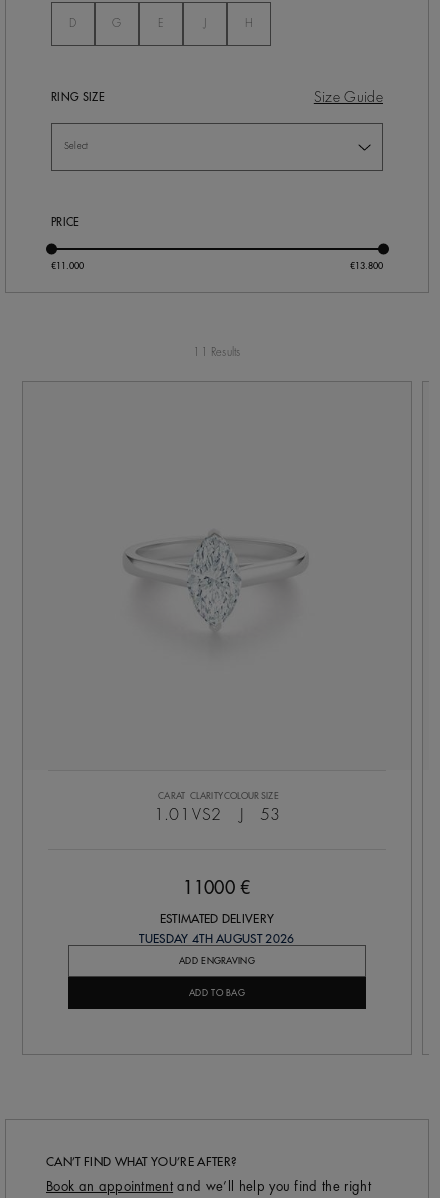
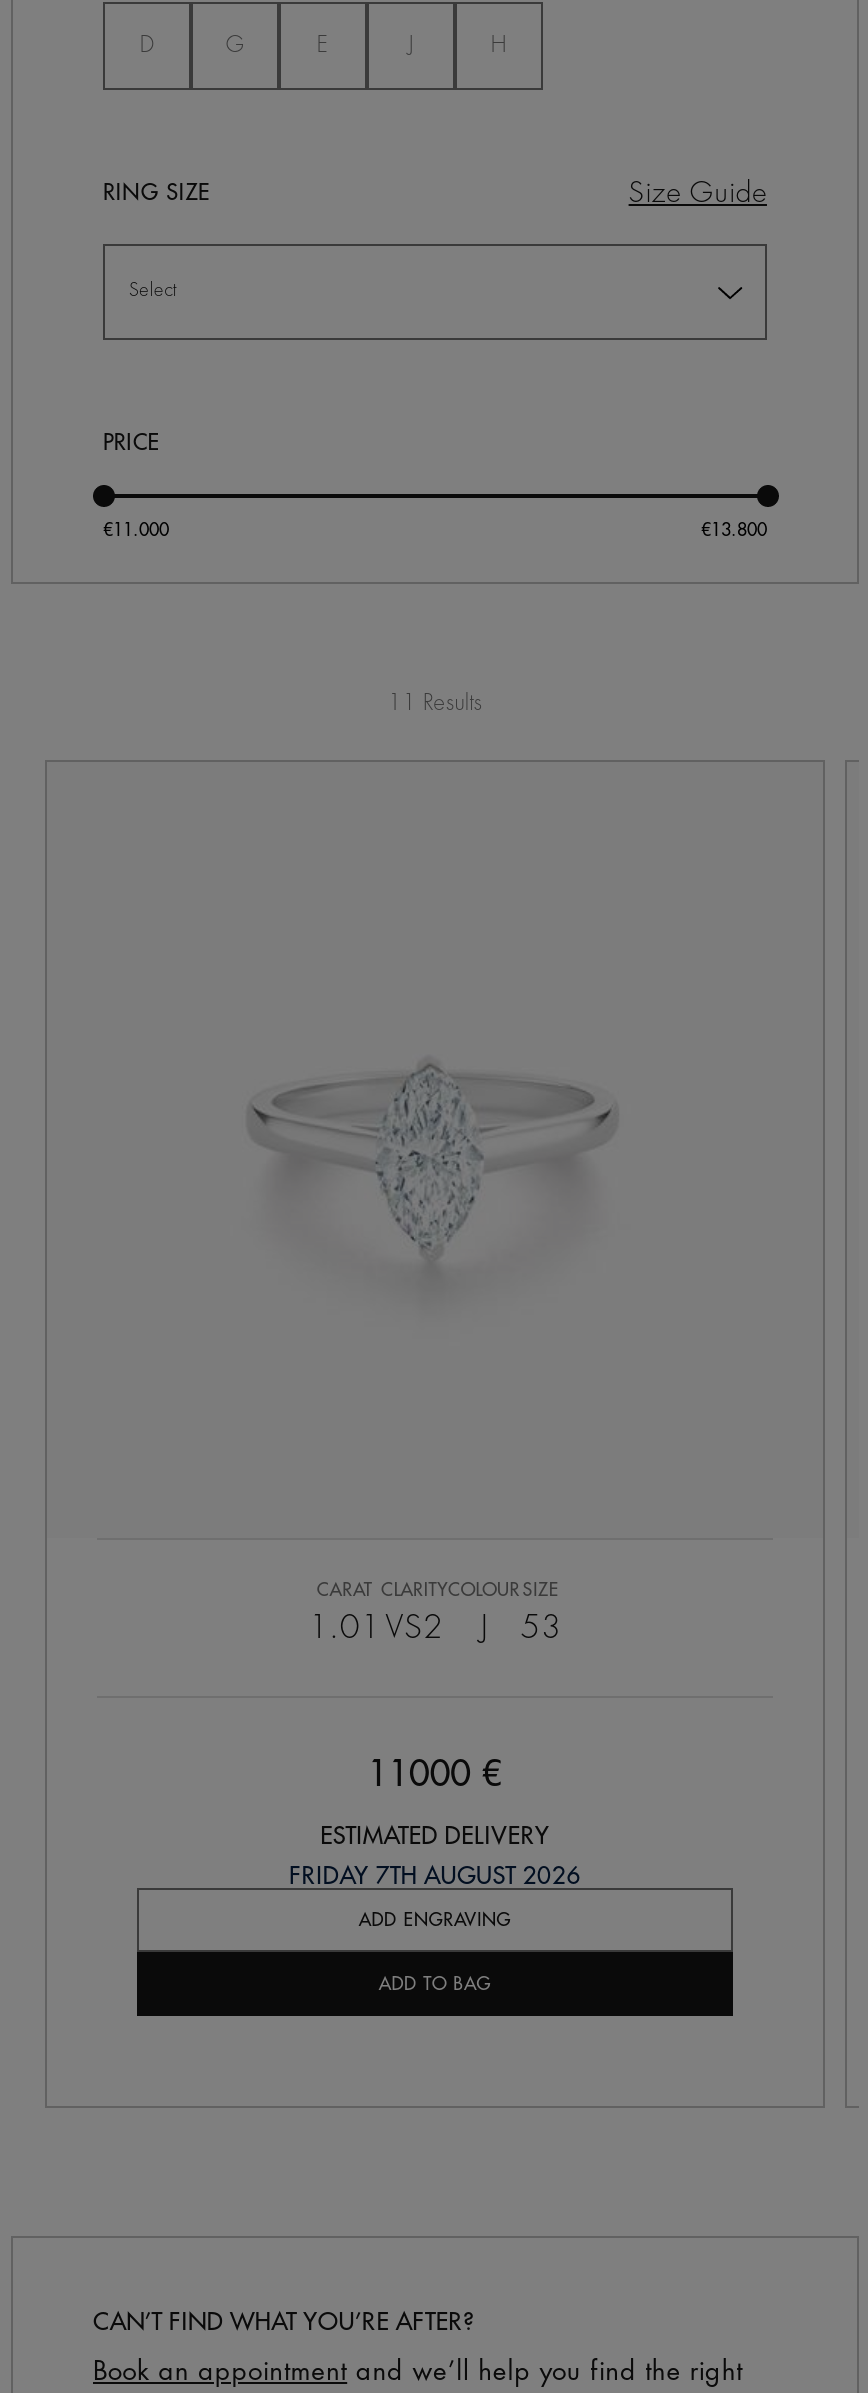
[139,933,295,945] TUESDAY 4TH AUGUST 2026 -> [289,1864,581,1888] FRIDAY 7TH AUGUST 2026

